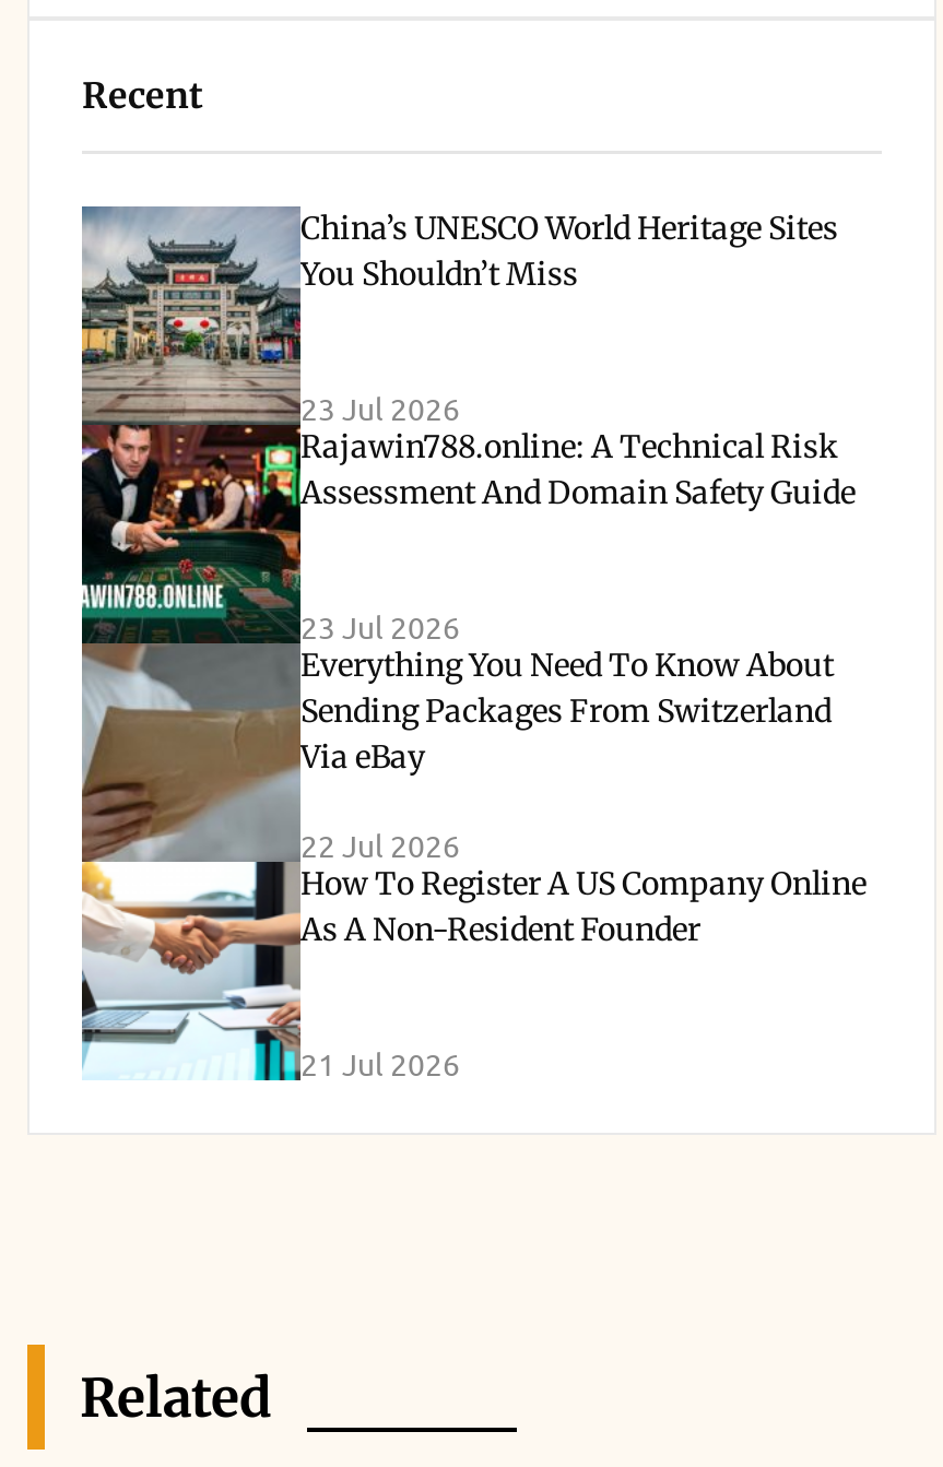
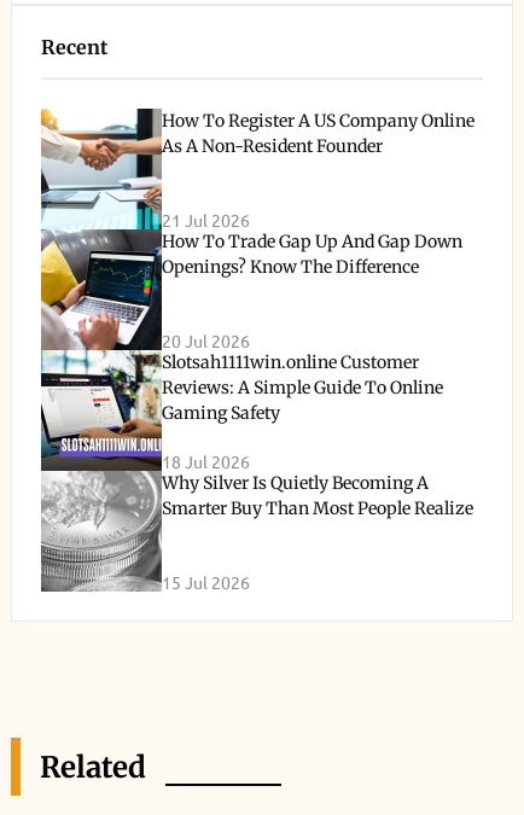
[80,204,303,864] [image] -> [40,228,163,593] [image]
[300,209,856,864] China’s UNESCO World Heritage Sites | You Shouldn’t Miss | 23 Jul 2026 | Rajawin788.online: A Technical Risk | Assessment And Domain Safety Guide | 23 Jul 2026 | Everything You Need To Know About | Sending Packages From Switzerland | Via eBay | 22 Jul 2026 -> none
moved [300,864,867,1082] -> [162,110,474,231]: How To Register A US Company Online | As A Non-Resident Founder | 21 Jul 2026
none -> [162,231,473,593] How To Trade Gap Up And Gap Down | Openings? Know The Difference | 20 Jul 2026 | Slotsah1111win.online Customer | Reviews: A Simple Guide To Online | Gaming Safety | 18 Jul 2026 | Why Silver Is Quietly Becoming A | Smarter Buy Than Most People Realize | 15 Jul 2026

